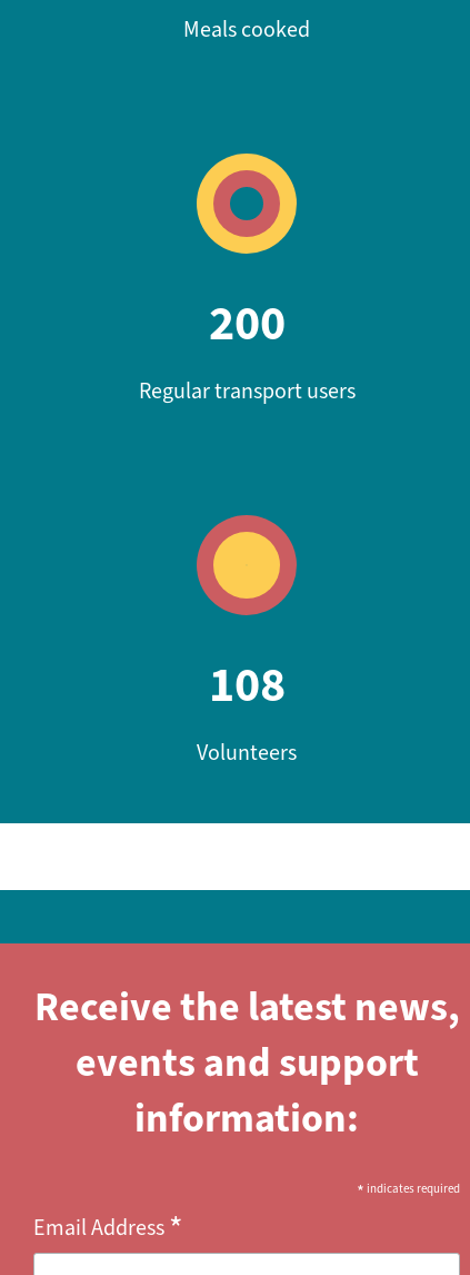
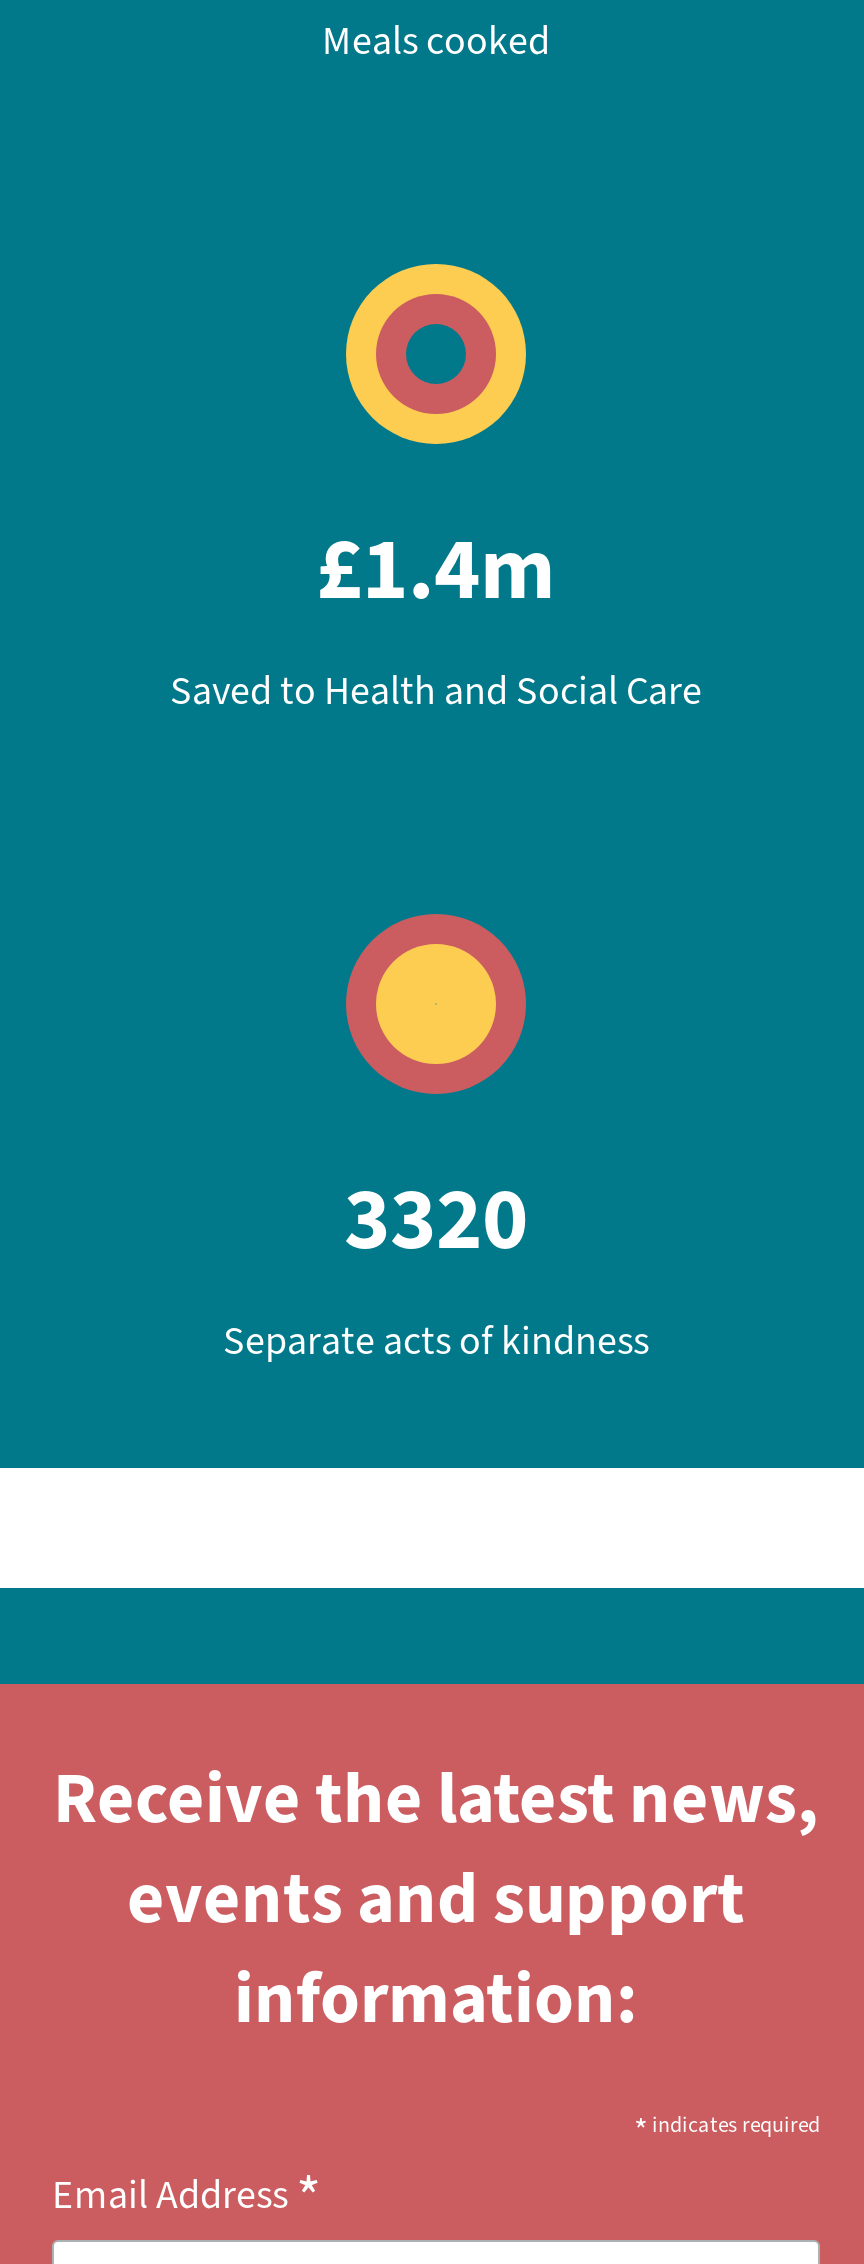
[138,290,355,406] 200 | Regular transport users -> [170,510,702,718] £1.4m | Saved to Health and Social Care
[197,652,297,768] 108 | Volunteers -> [223,1160,649,1368] 3320 | Separate acts of kindness

